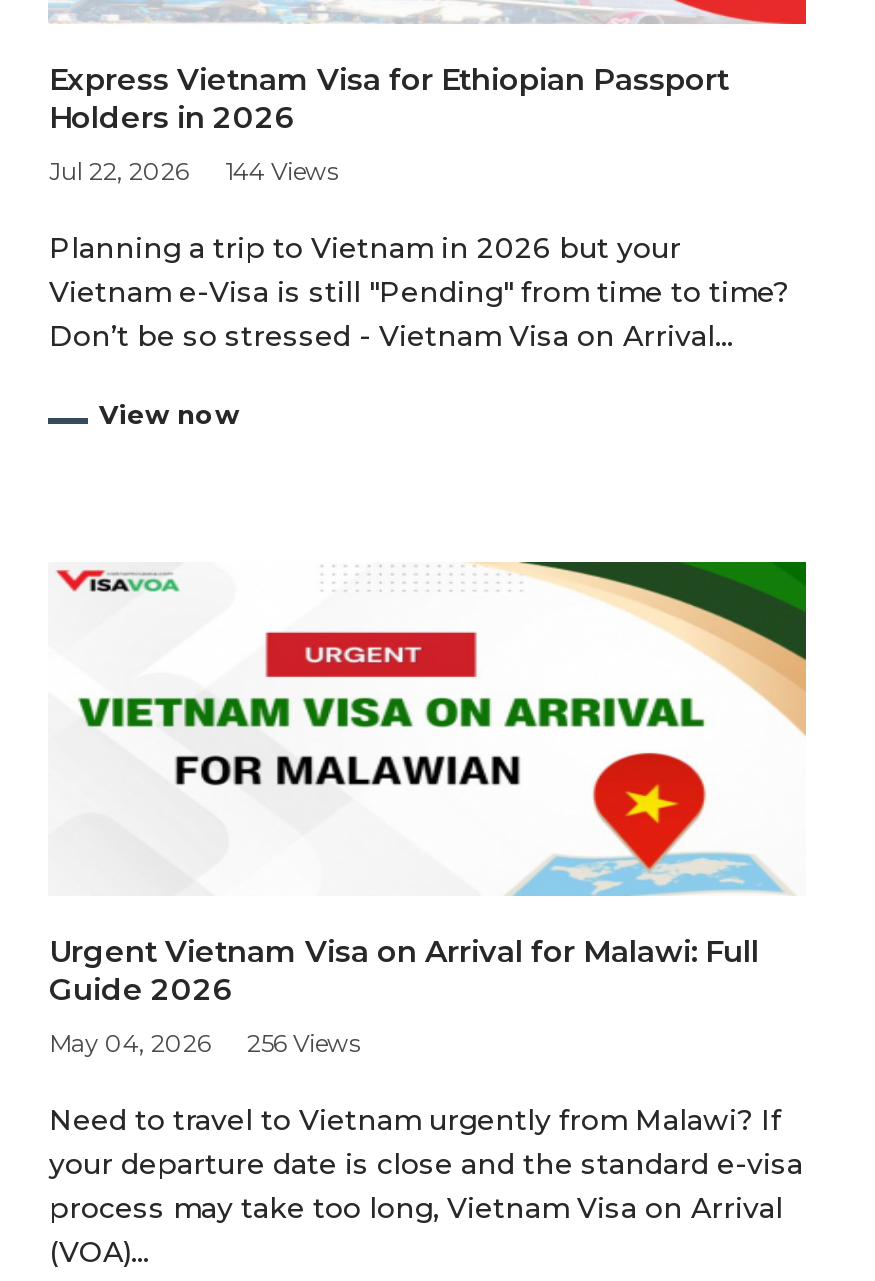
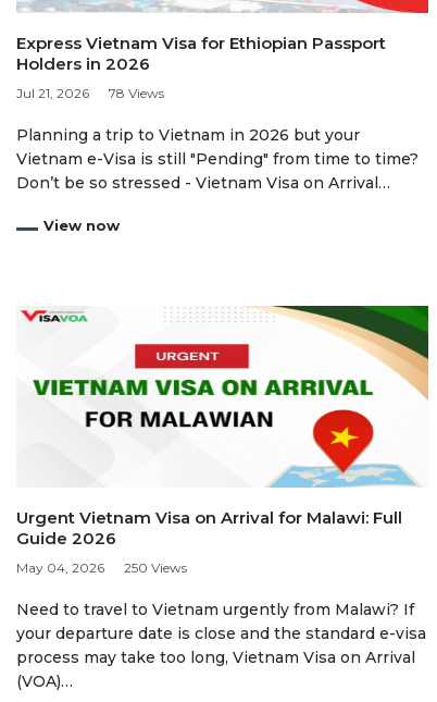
[49,156,189,186] Jul 22, 2026 -> [17,85,90,101] Jul 21, 2026
[225,156,337,186] 144 Views -> [109,85,165,101] 78 Views
[49,1028,359,1058] May 04, 2026 256 Views -> [17,559,188,576] May 04, 2026 250 Views

